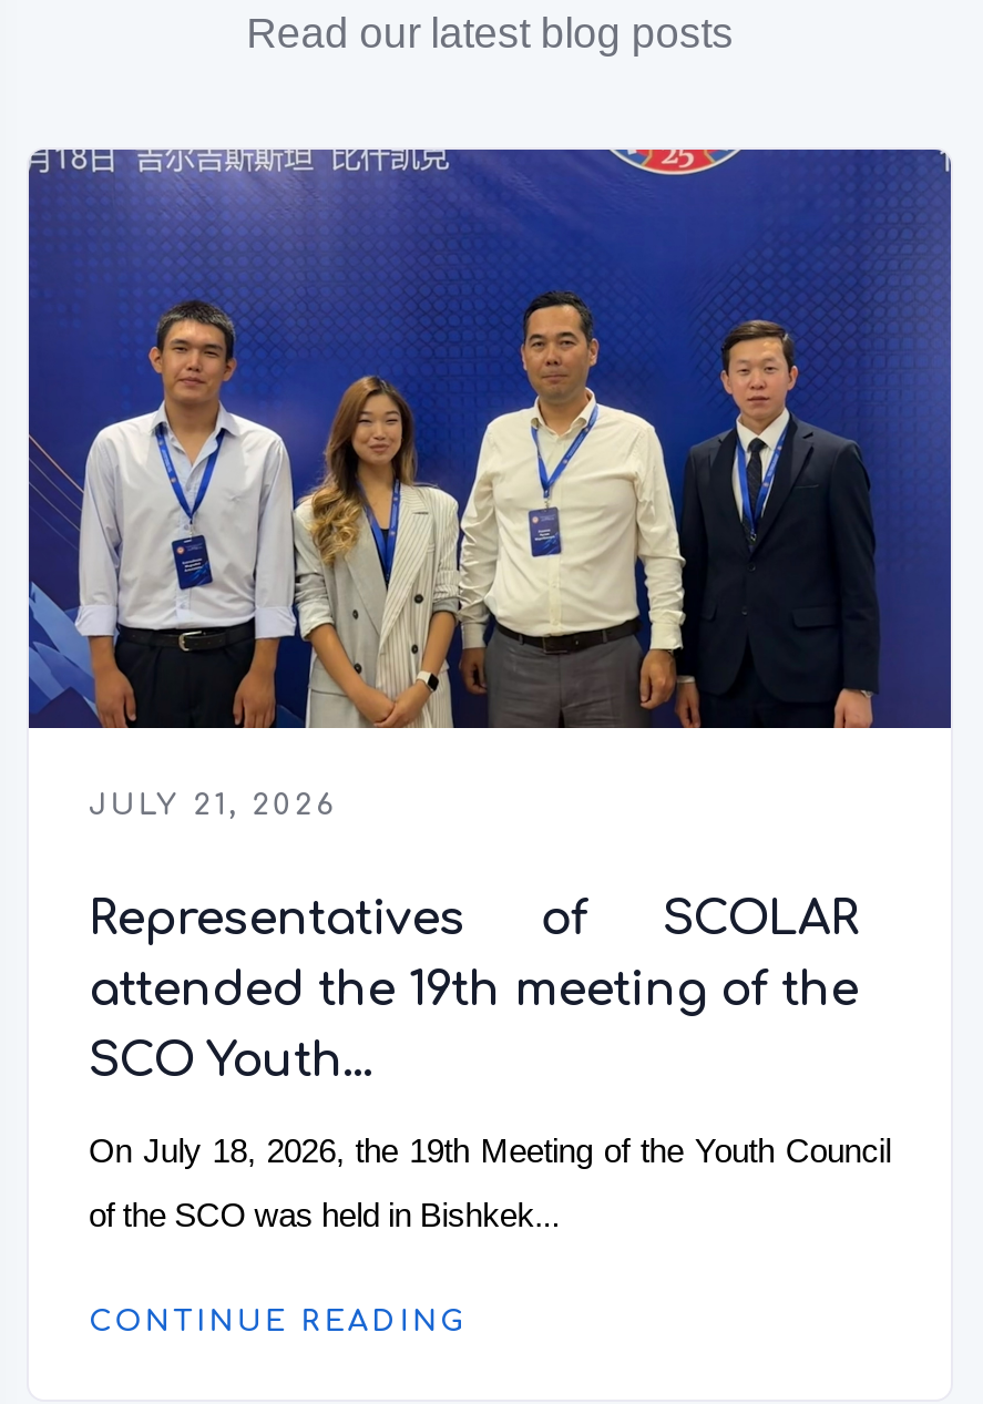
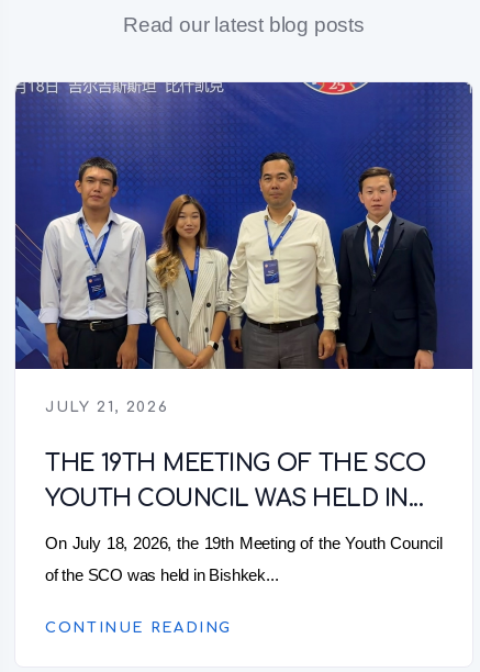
[89,892,858,1087] Representatives of SCOLAR | attended the 19th meeting of the | SCO Youth... -> [45,450,426,512] THE 19TH MEETING OF THE SCO | YOUTH COUNCIL WAS HELD IN...

